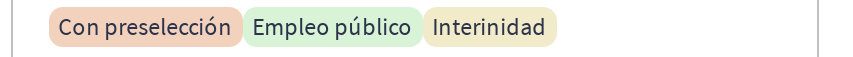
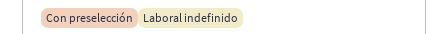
[252,11,546,41] Empleo público | Interinidad -> [143,10,238,25] Laboral indefinido

